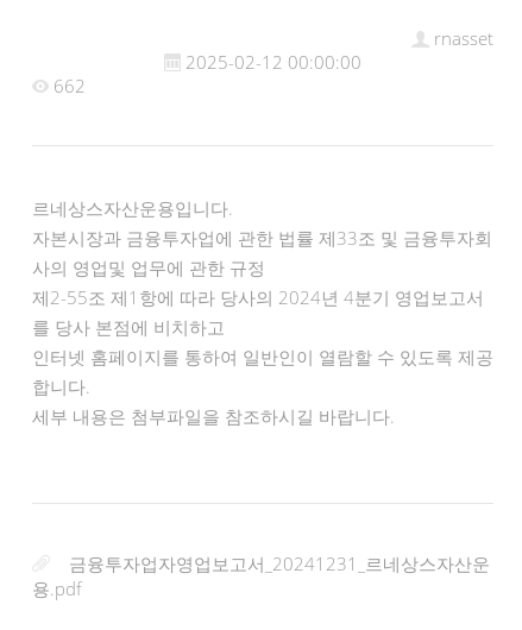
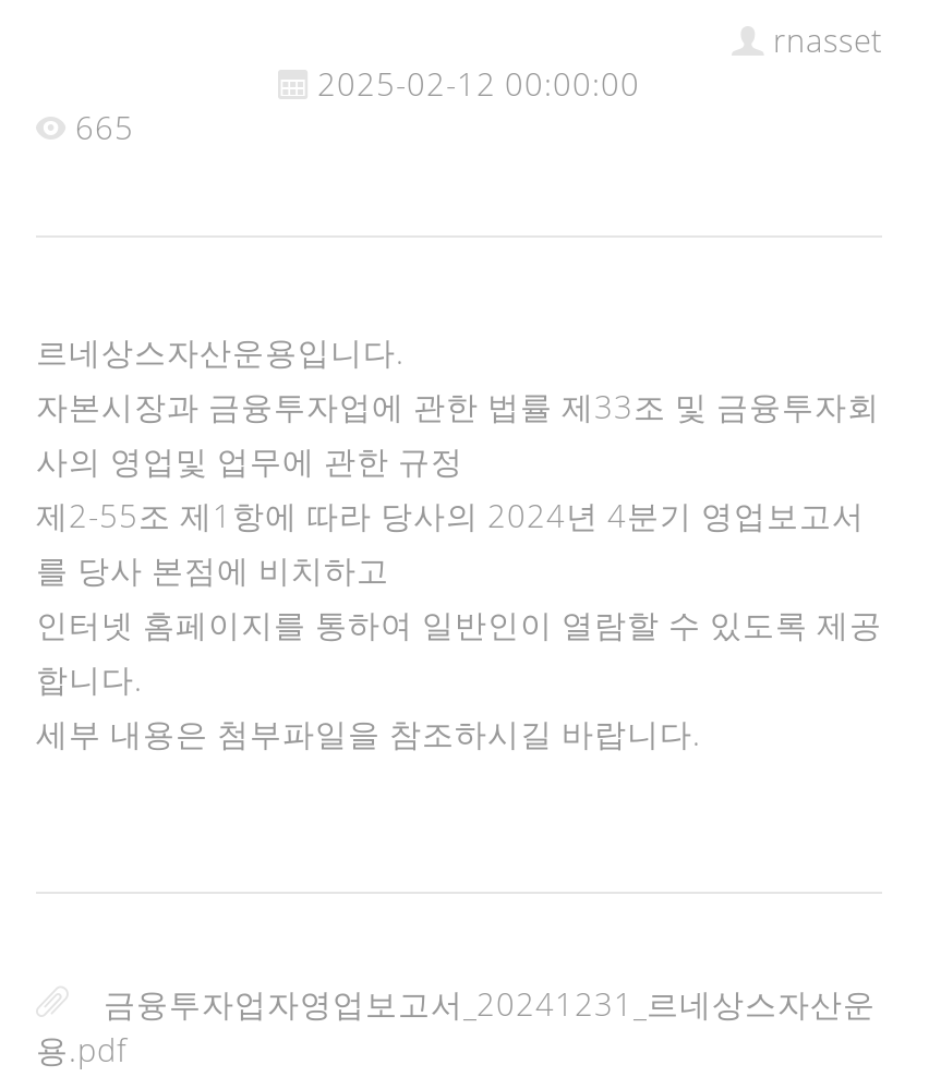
[49,74,86,97] 662 -> [67,105,134,148] 665

